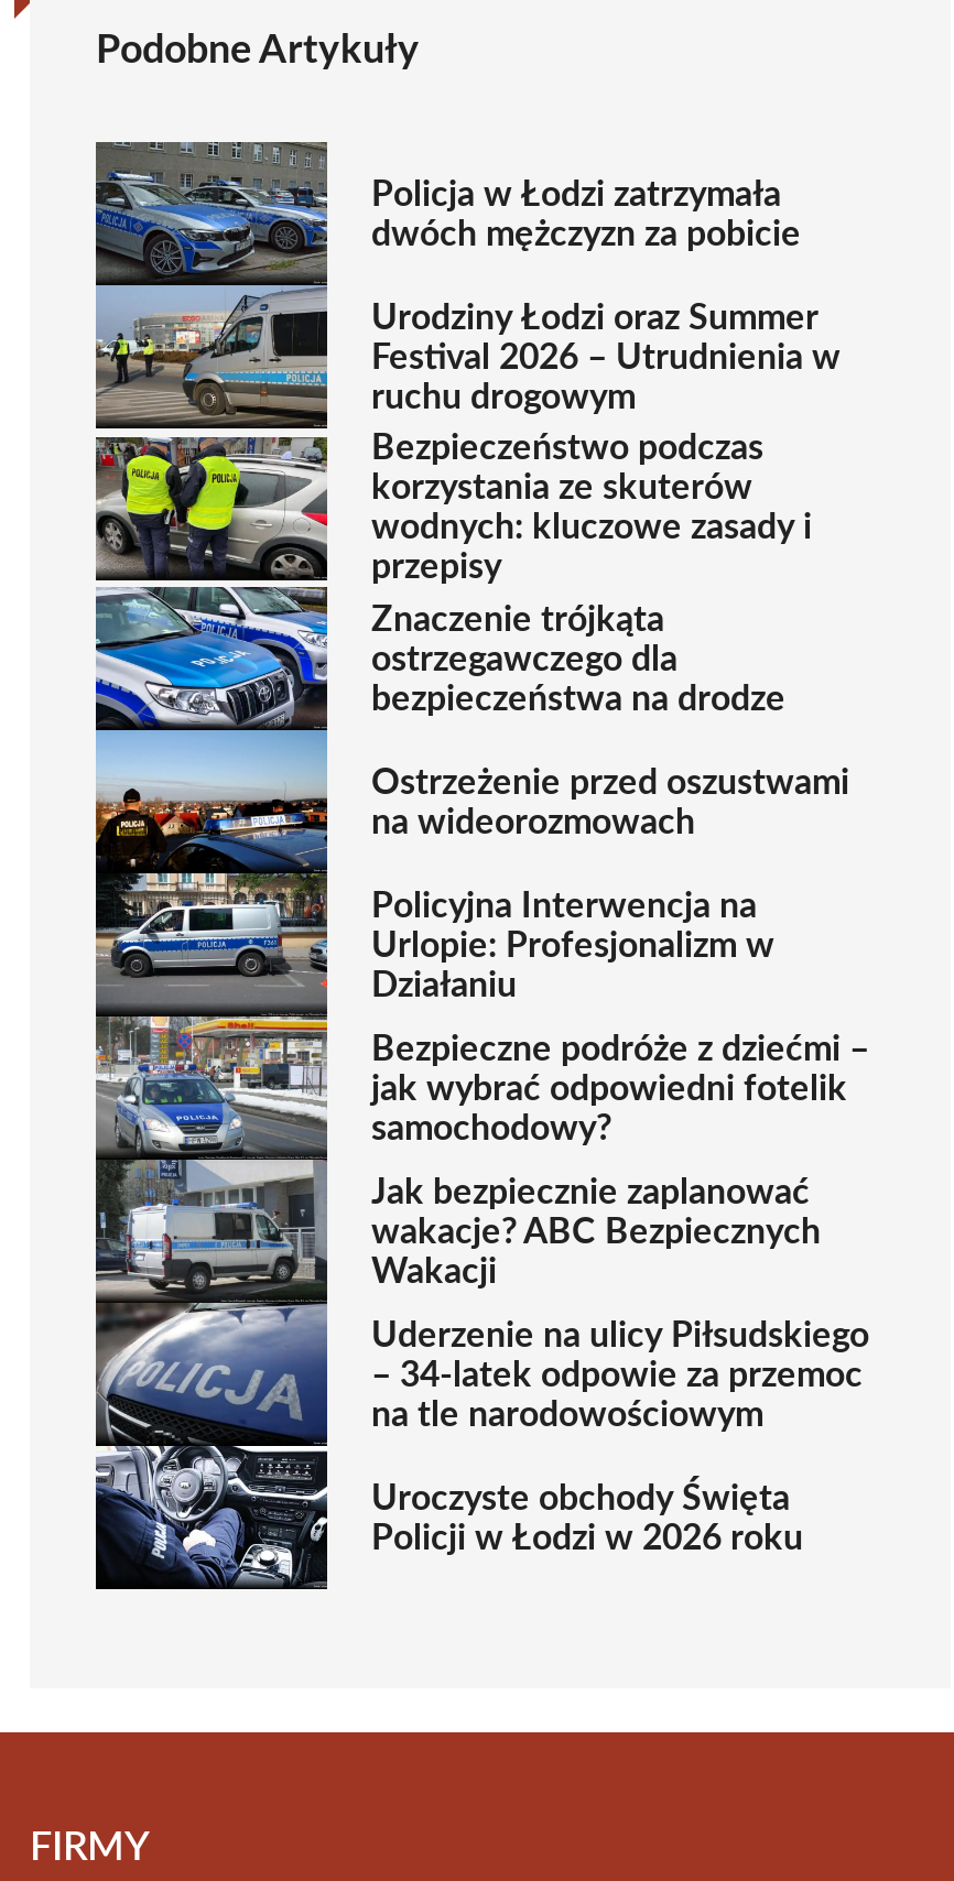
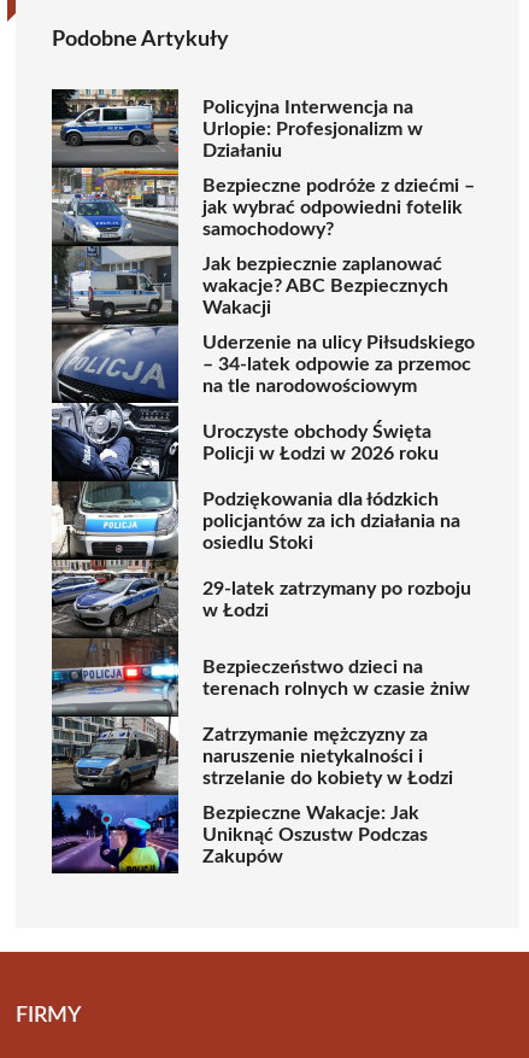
[94,140,849,876] [image] | Policja w Łodzi zatrzymała | dwóch mężczyzn za pobicie | Urodziny Łodzi oraz Summer | Festival 2026 – Utrudnienia w | ruchu drogowym | Bezpieczeństwo podczas | korzystania ze skuterów | wodnych: kluczowe zasady i | przepisy | Znaczenie trójkąta | ostrzegawczego dla | bezpieczeństwa na drodze | Ostrzeżenie przed oszustwami | na wideorozmowach -> none
moved [371,888,869,1555] -> [202,97,475,463]: Policyjna Interwencja na | Urlopie: Profesjonalizm w | Działaniu | ... | Uroczyste obchody Święta | Policji w Łodzi w 2026 roku
none -> [51,480,471,872] [image] | Podziękowania dla łódzkich | policjantów za ich działania na | osiedlu Stoki | 29-latek zatrzymany po rozboju | w Łodzi | Bezpieczeństwo dzieci na | terenach rolnych w czasie żniw | Zatrzymanie mężczyzny za | naruszenie nietykalności i | strzelanie do kobiety w Łodzi | Bezpieczne Wakacje: Jak | Uniknąć Oszustw Podczas | Zakupów

